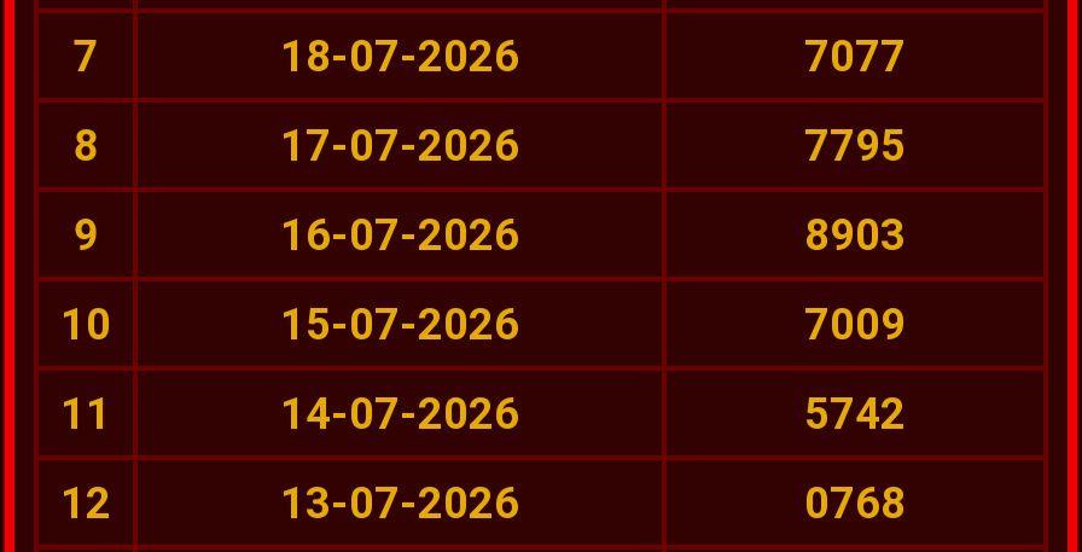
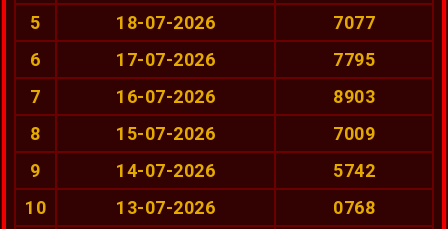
[73,30,99,81] 7 -> [30,12,41,33] 5
[73,120,99,170] 8 -> [30,49,41,70] 6
[73,209,99,260] 9 -> [30,86,41,107] 7
[60,298,111,349] 10 -> [30,123,41,144] 8
[60,388,111,438] 11 -> [30,160,41,181] 9
[60,477,111,528] 12 -> [25,197,46,218] 10

